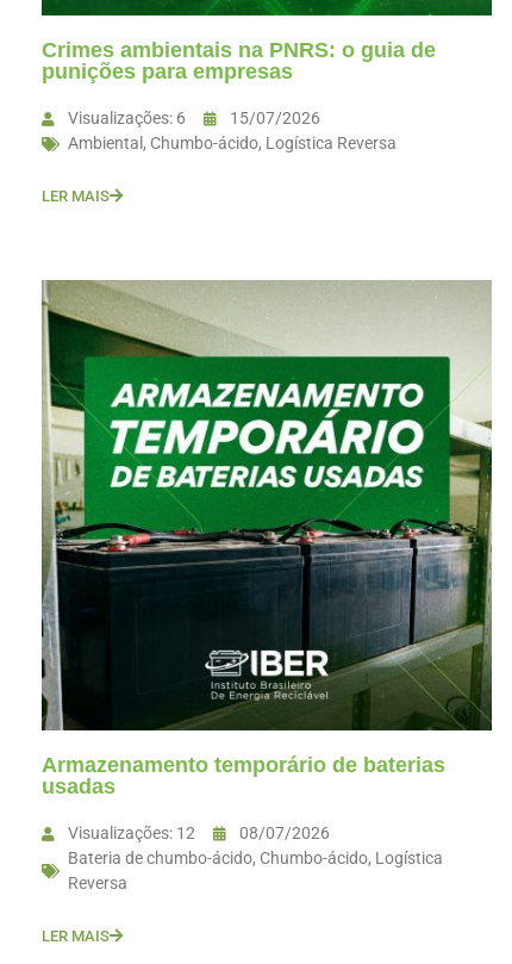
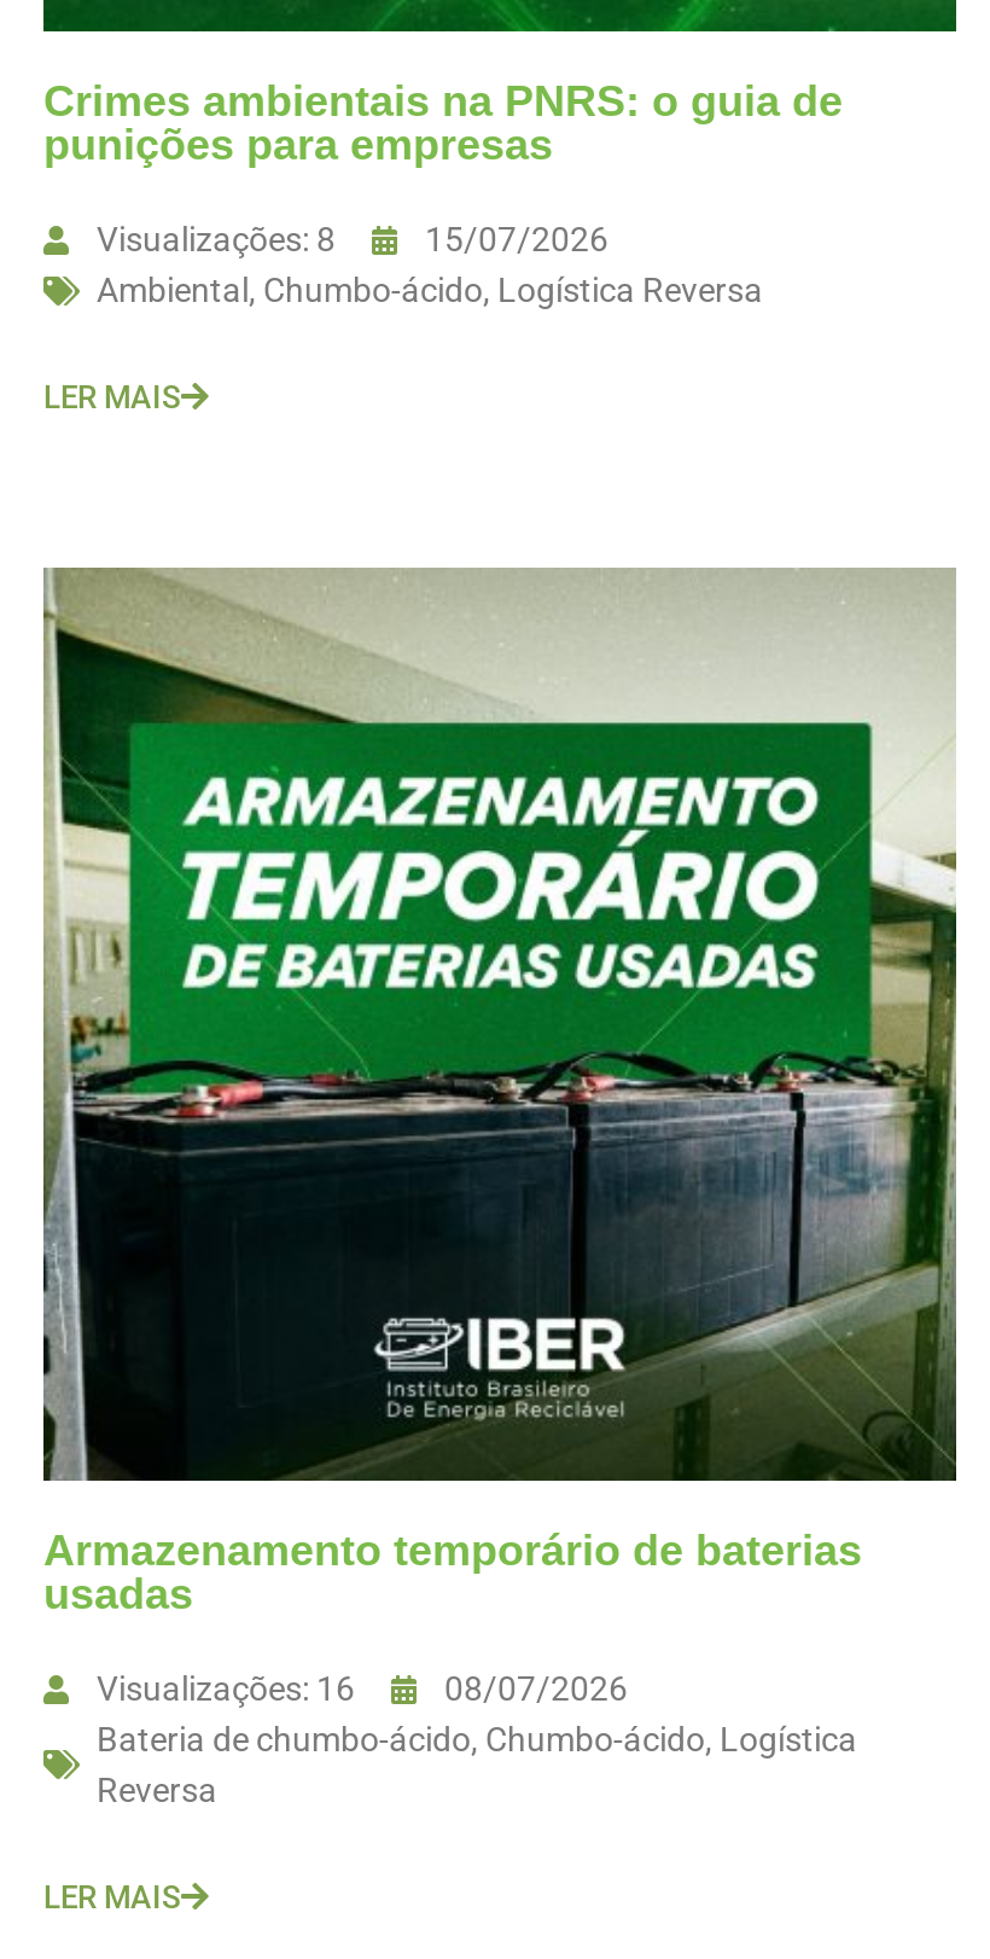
[68,109,186,128] Visualizações: 6 -> [97,220,336,259] Visualizações: 8
[68,824,195,843] Visualizações: 12 -> [97,1670,355,1708] Visualizações: 16

